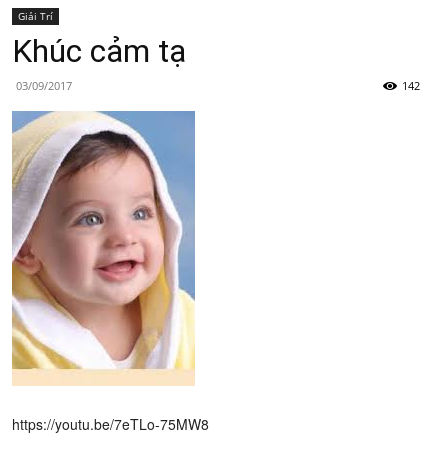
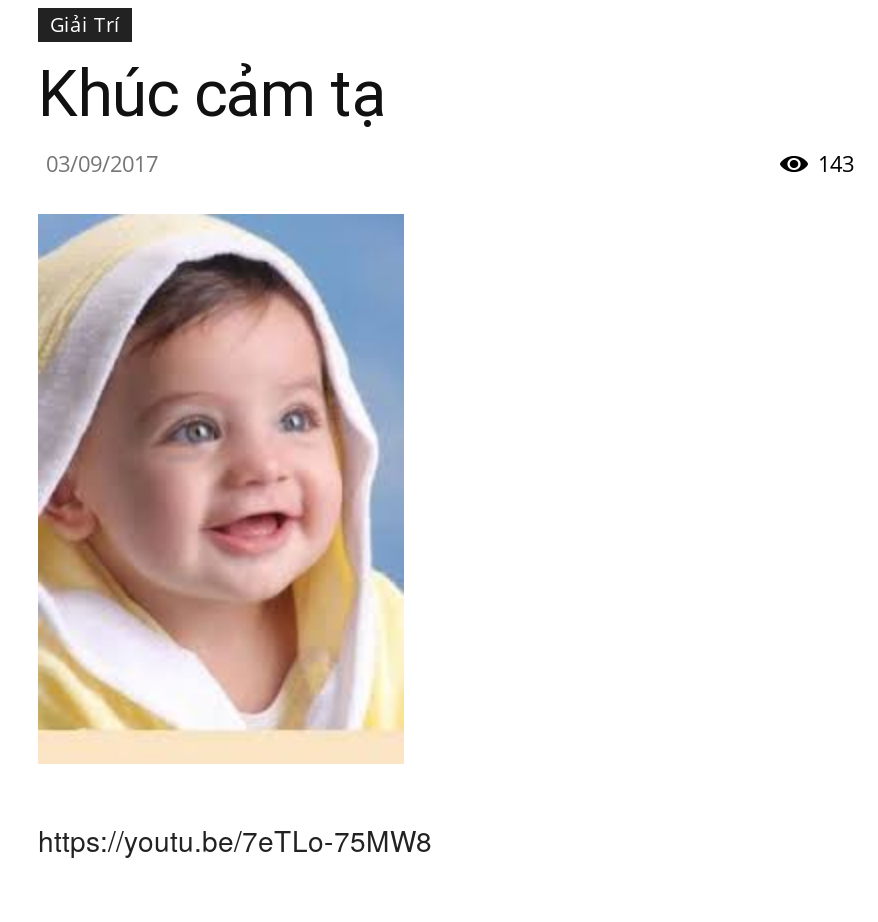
[402,78,420,93] 142 -> [818,148,854,178] 143

